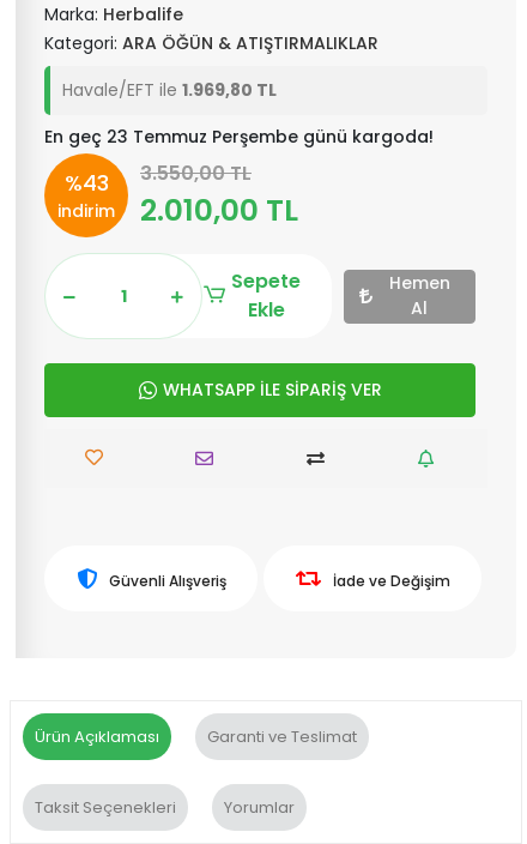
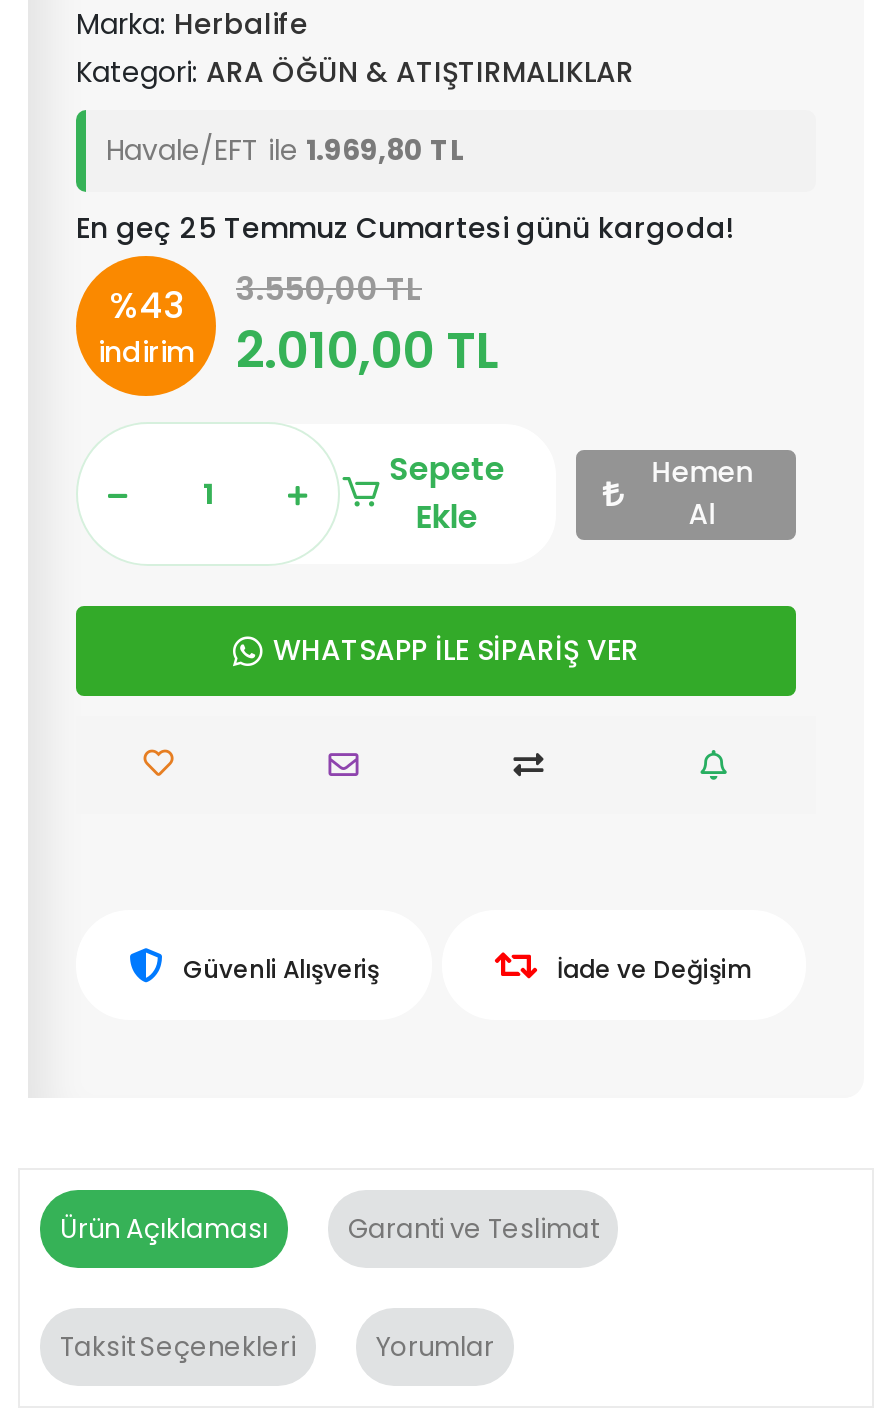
[44,125,434,149] En geç 23 Temmuz Perşembe günü kargoda! -> [76,208,734,248] En geç 25 Temmuz Cumartesi günü kargoda!

